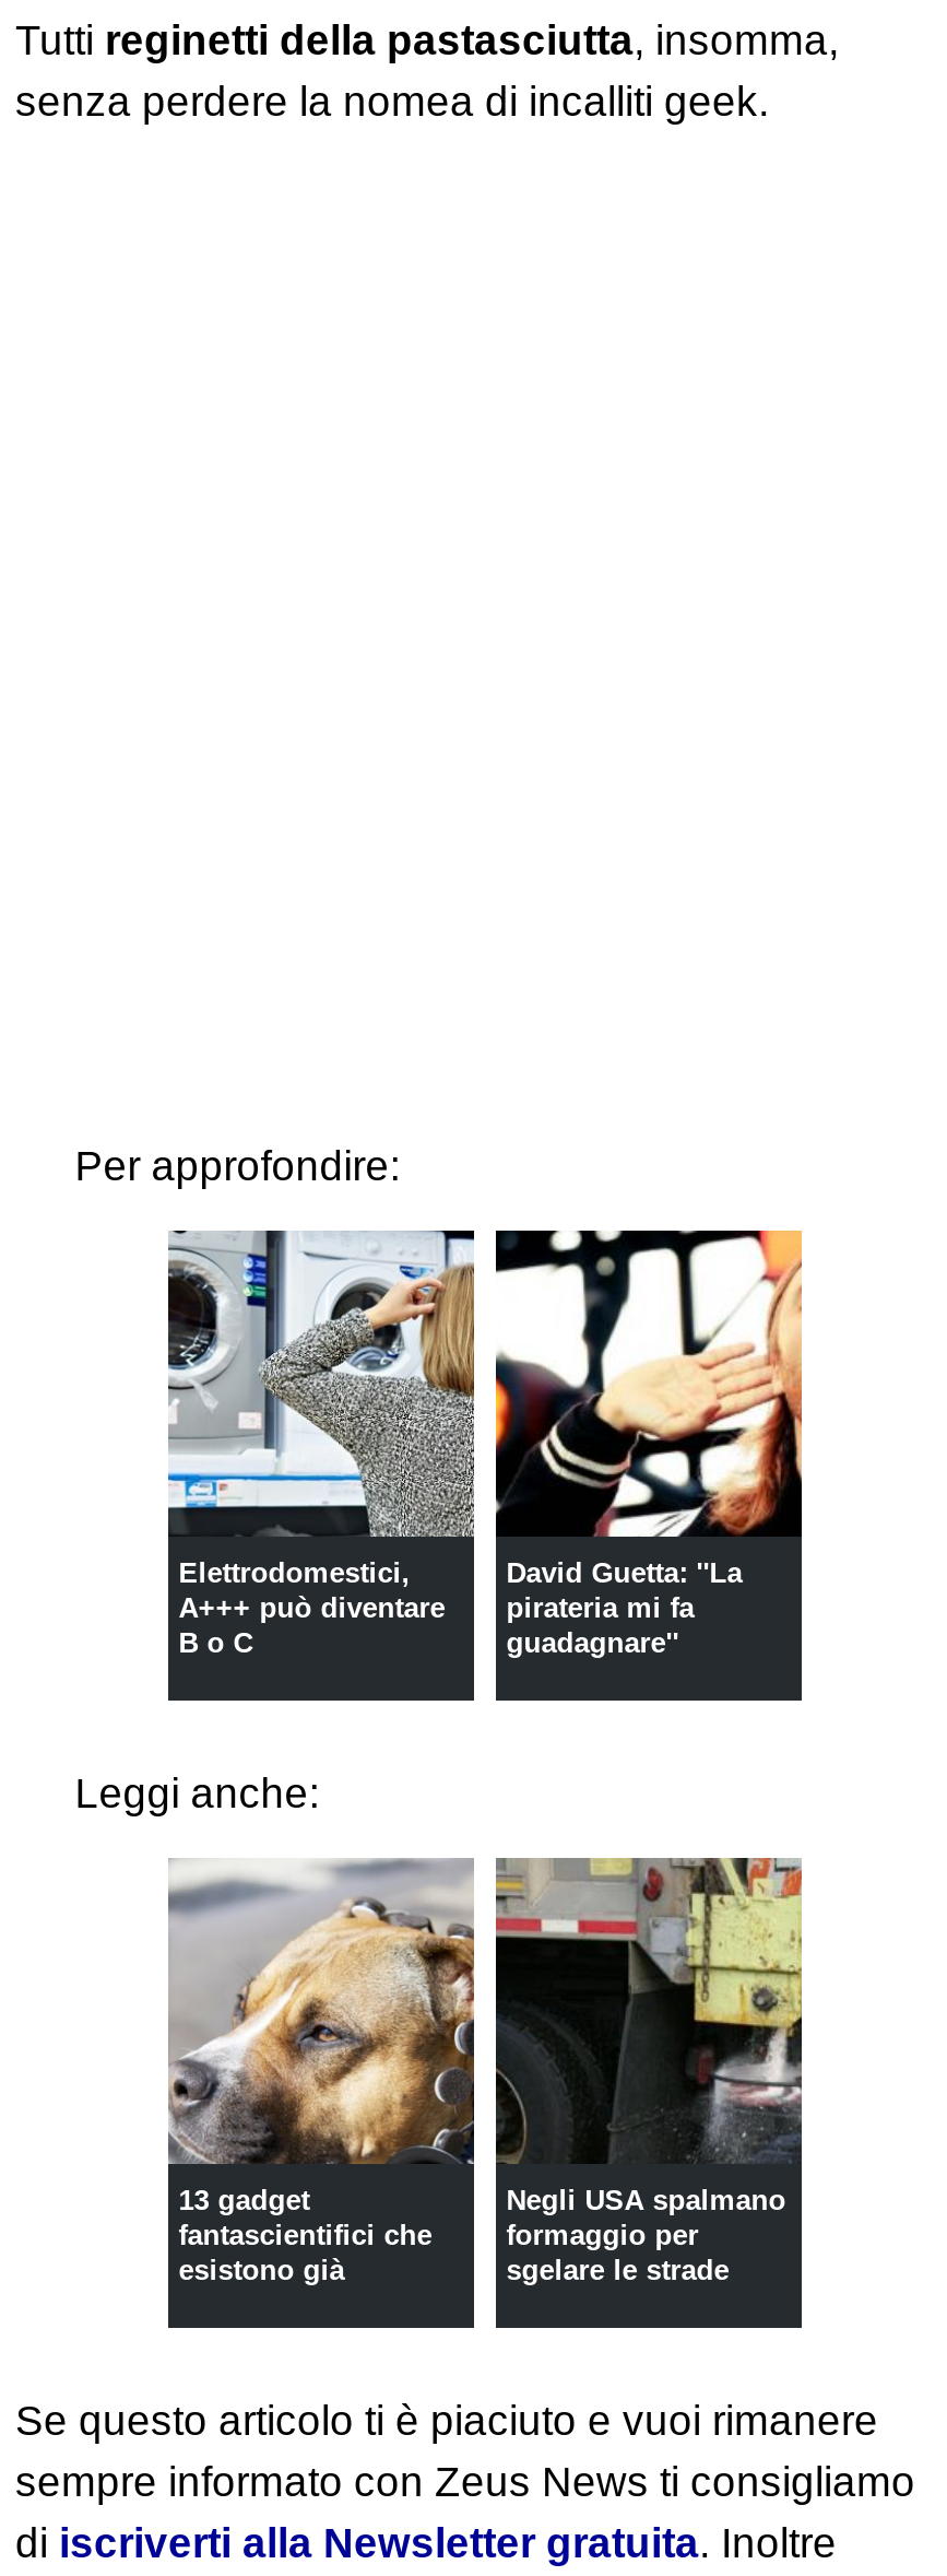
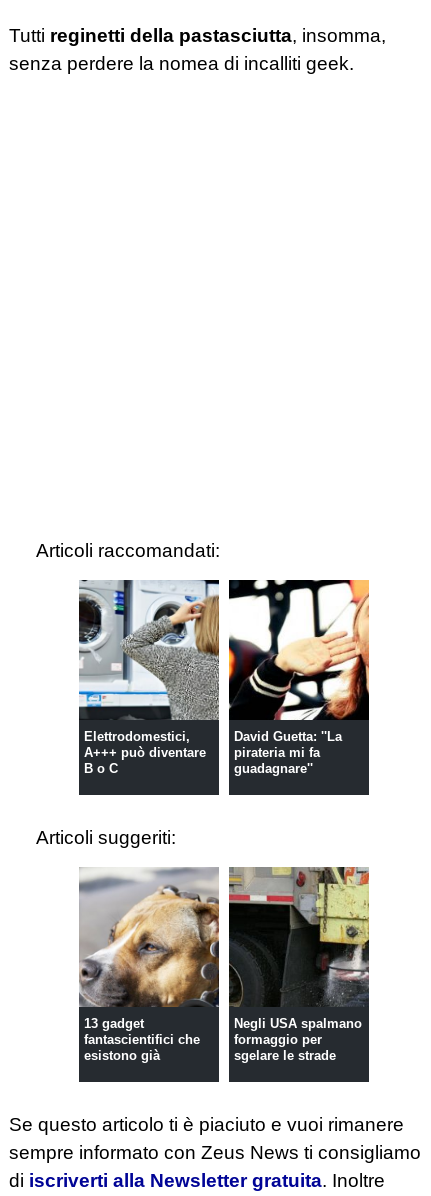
[75,1143,400,1188] Per approfondire: -> [36,540,220,561] Articoli raccomandati:
[75,1770,319,1816] Leggi anche: -> [36,827,176,848] Articoli suggeriti:

